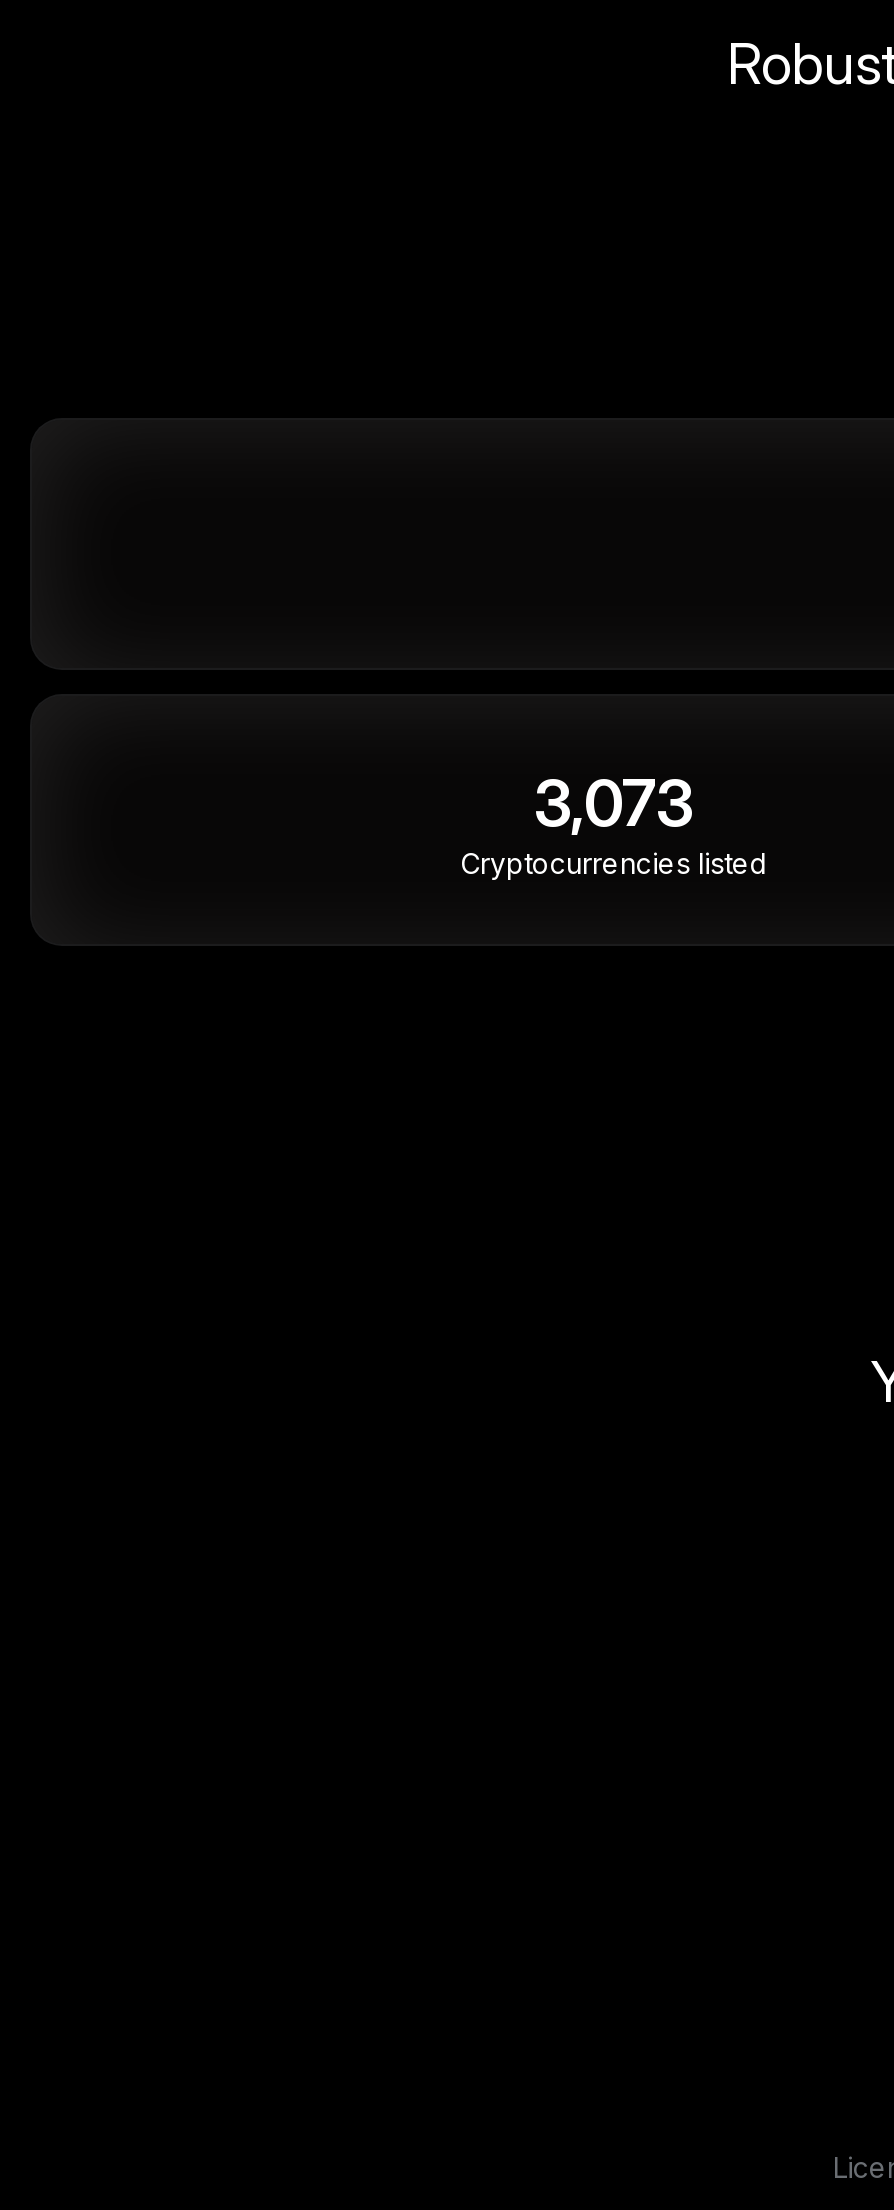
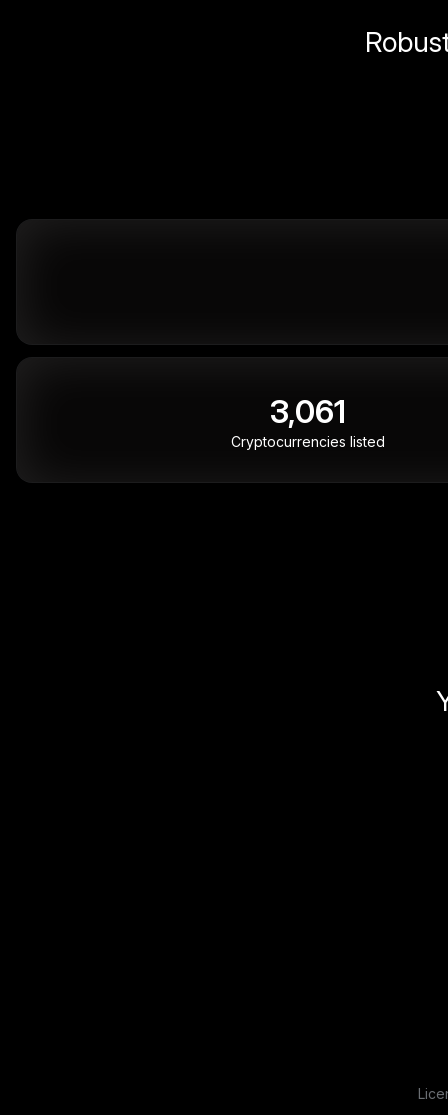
[534,764,694,842] 3,073 -> [270,392,346,431] 3,061

